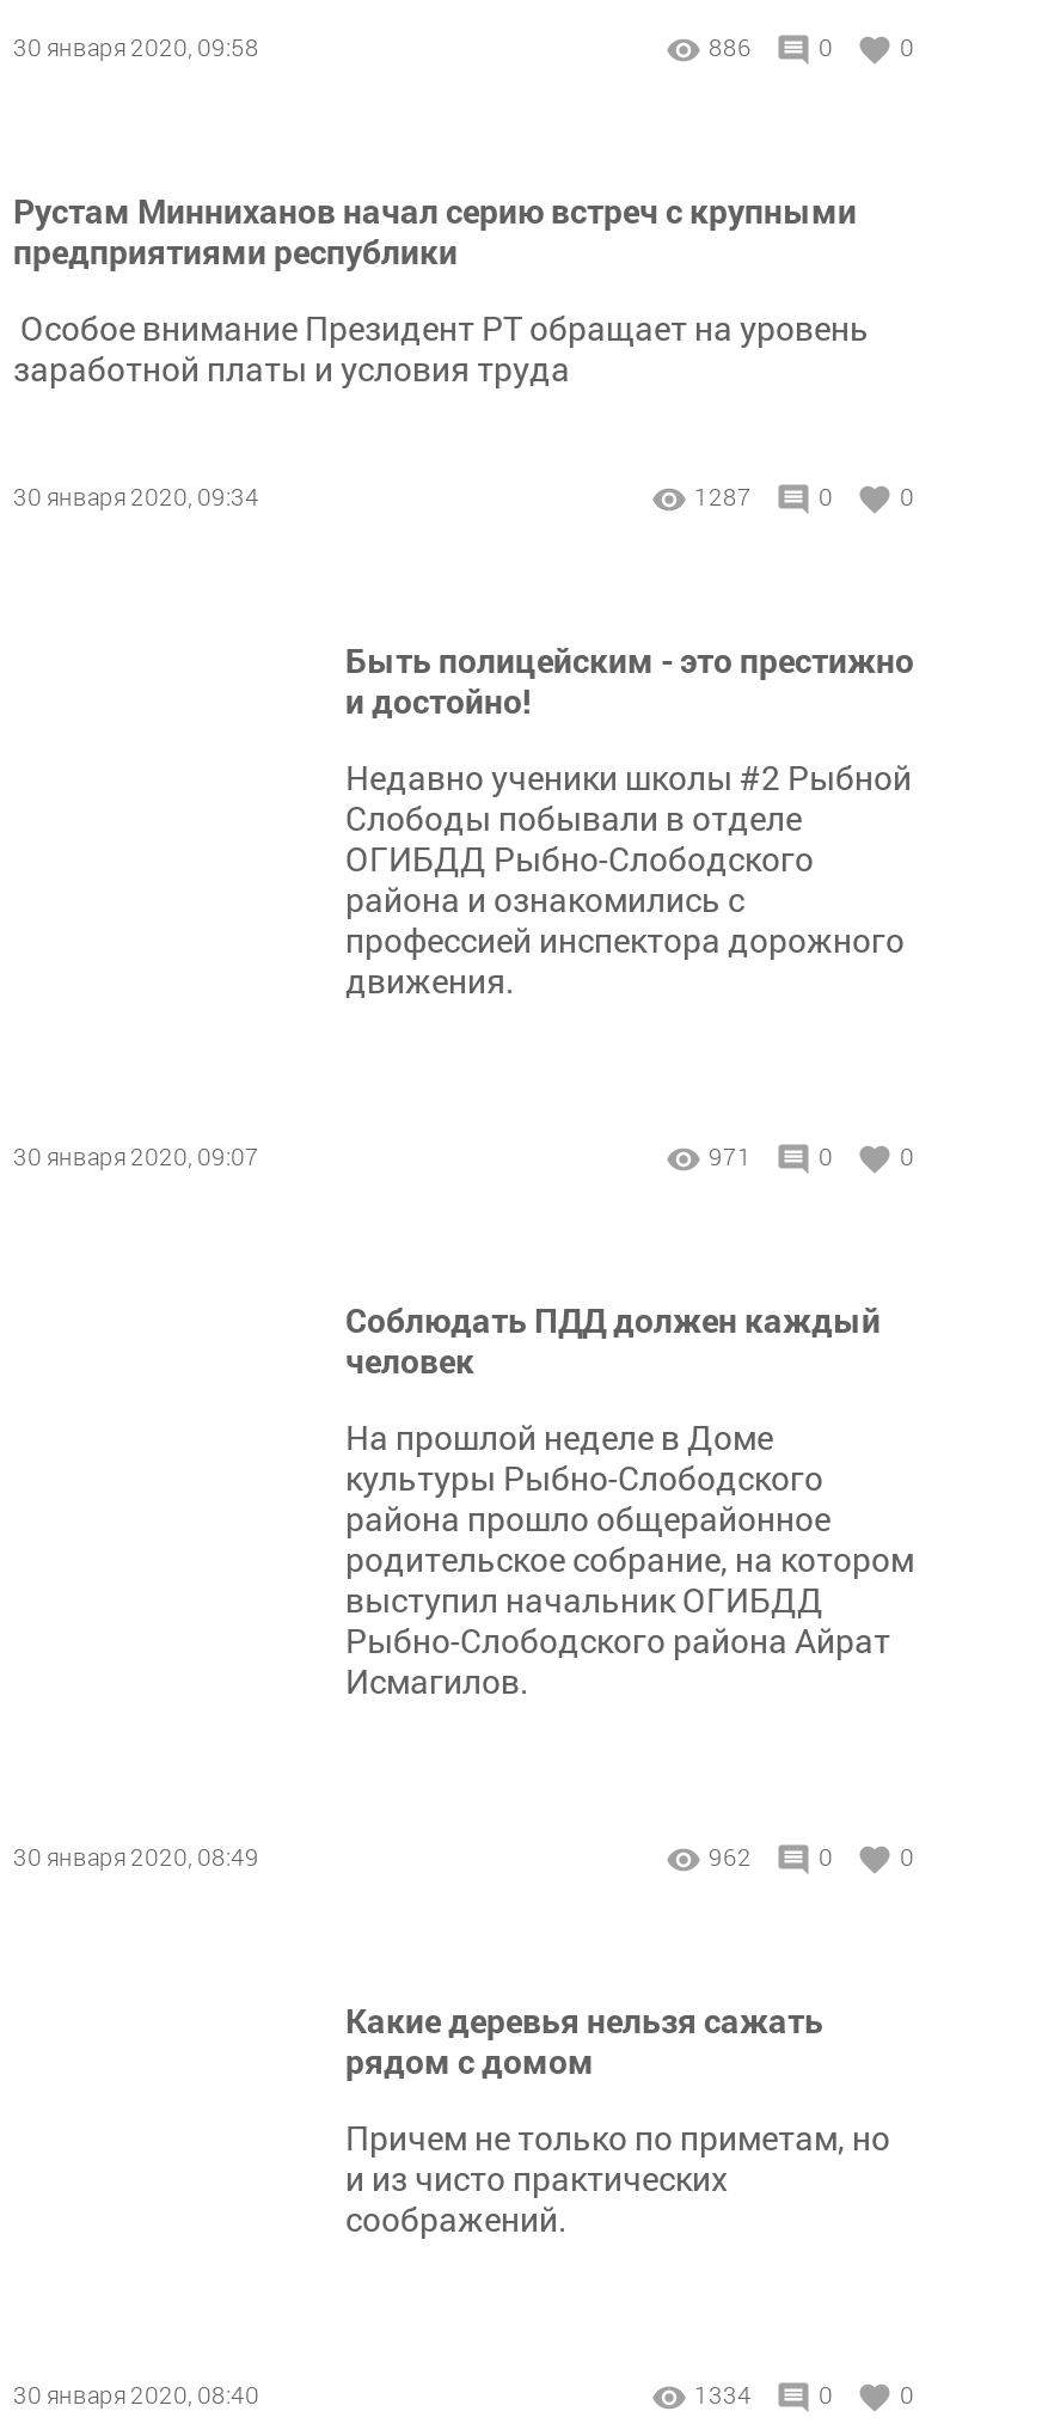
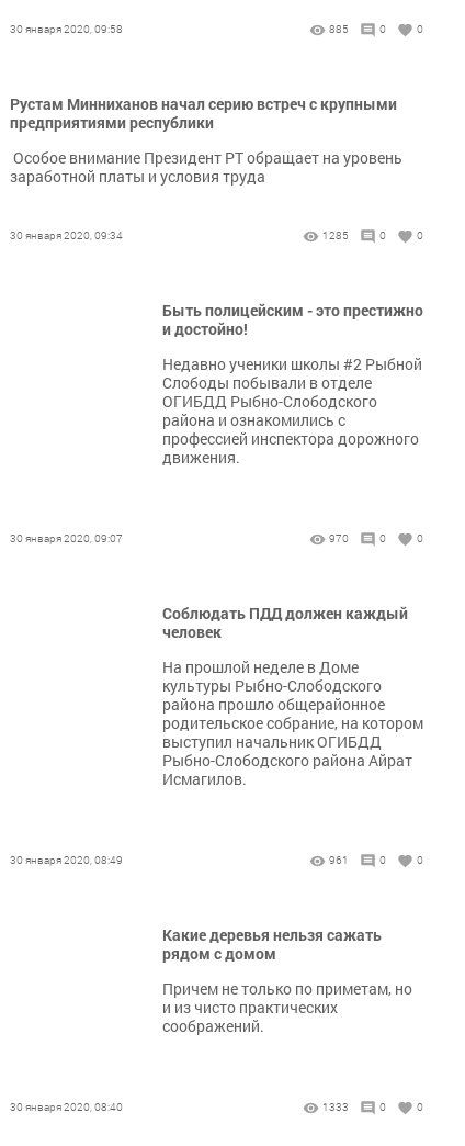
[709,33,752,64] 886 -> [329,22,349,37] 885
[694,482,752,513] 1287 -> [322,229,349,243] 1285
[709,1142,752,1173] 971 -> [329,532,349,546] 970
[709,1843,752,1874] 962 -> [329,853,349,868] 961
[694,2381,752,2412] 1334 -> [322,1100,349,1114] 1333

